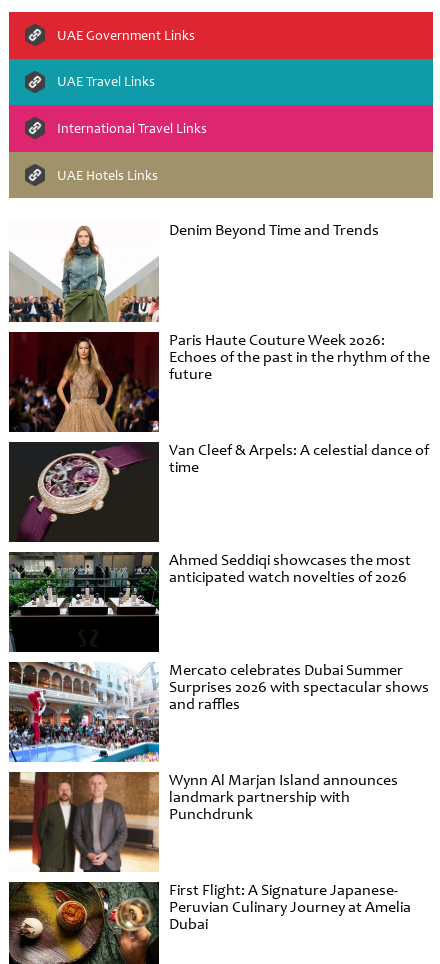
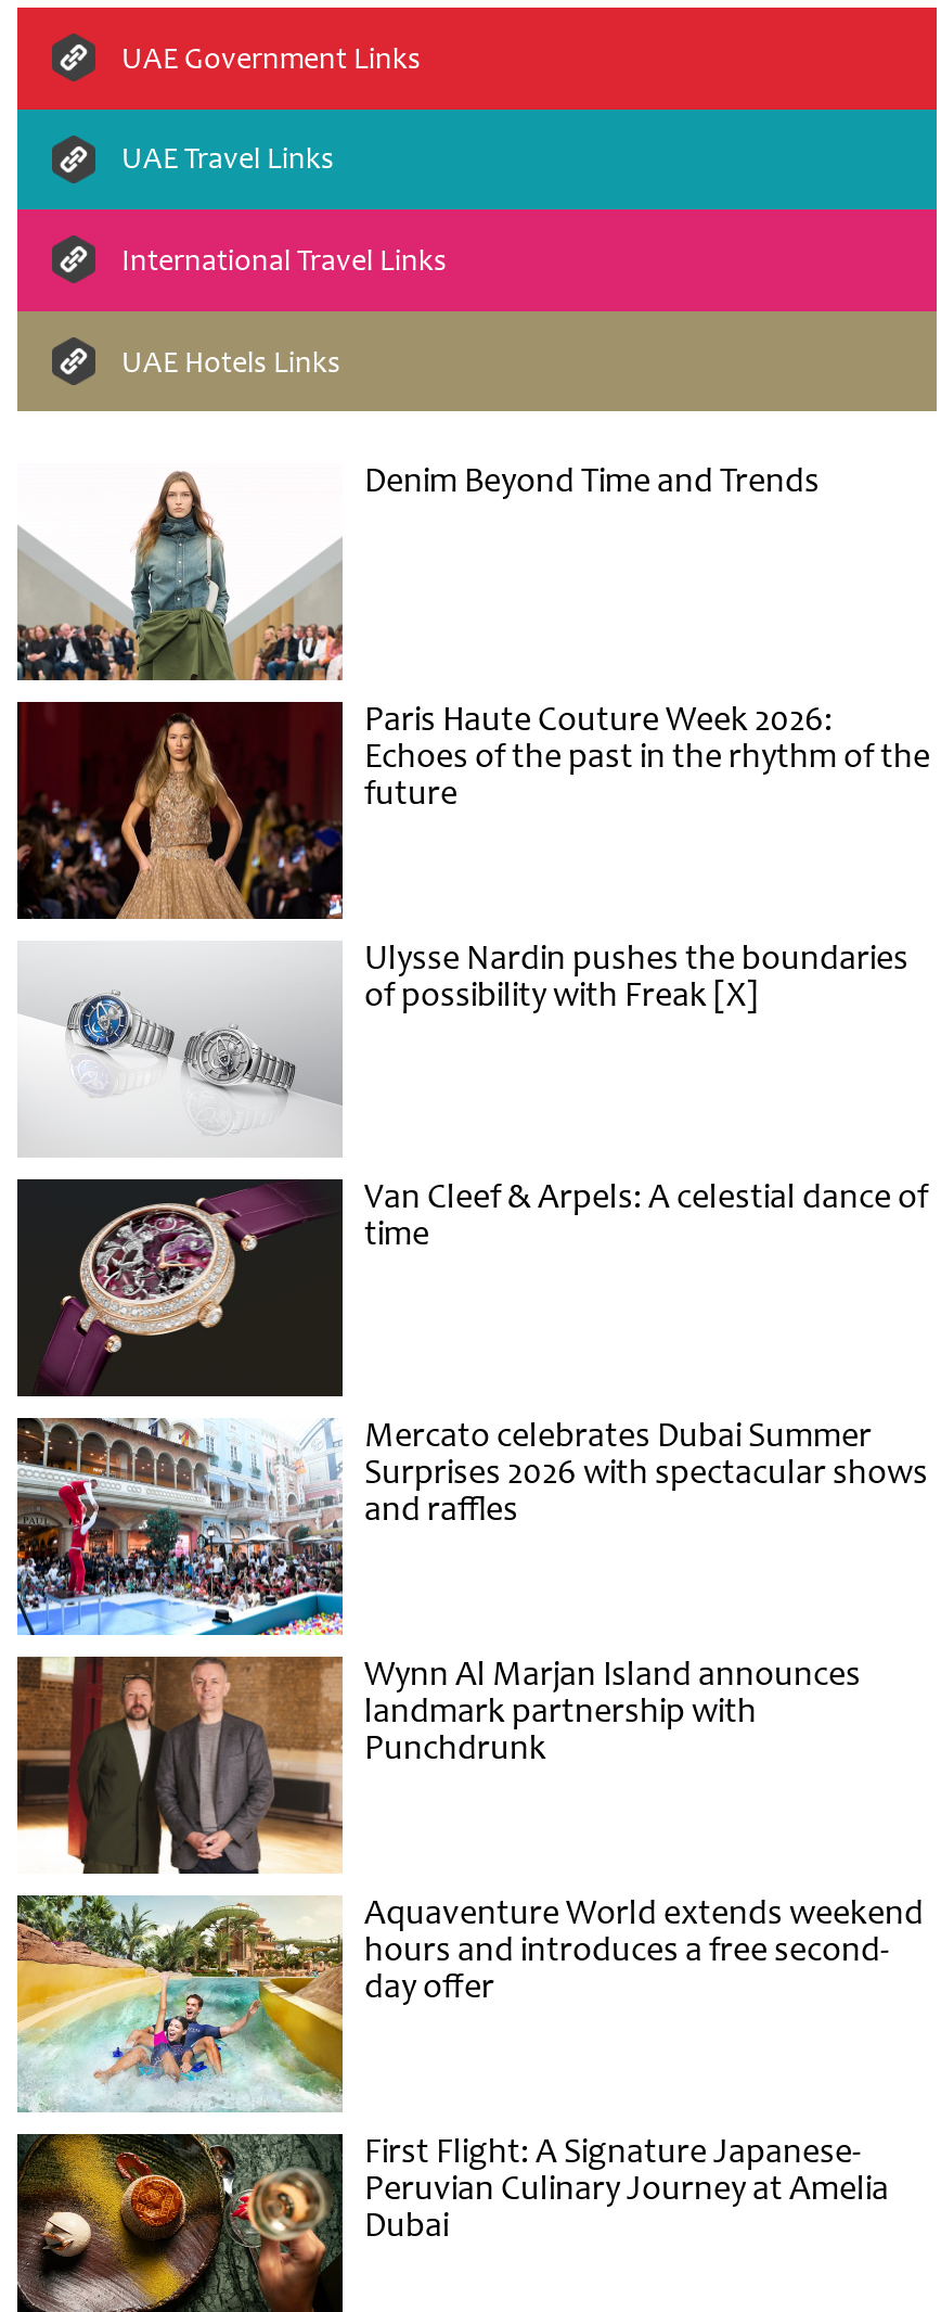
none -> [17,937,908,1158] [image] | Ulysse Nardin pushes the boundaries | of possibility with Freak [X]
[9,550,411,652] [image] | Ahmed Seddiqi showcases the most | anticipated watch novelties of 2026 -> none
none -> [15,1892,924,2115] [image] | Aquaventure World extends weekend | hours and introduces a free second- | day offer

